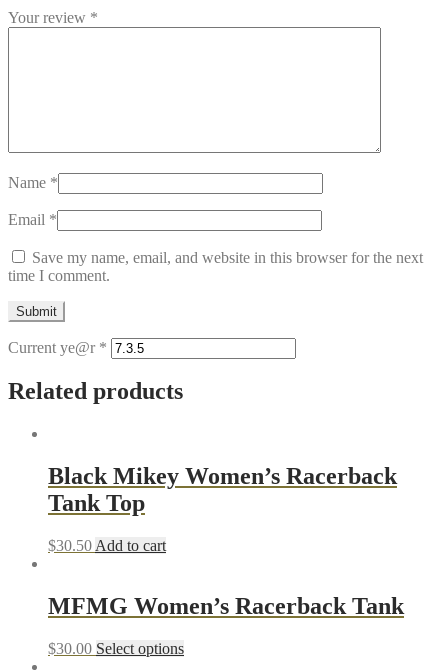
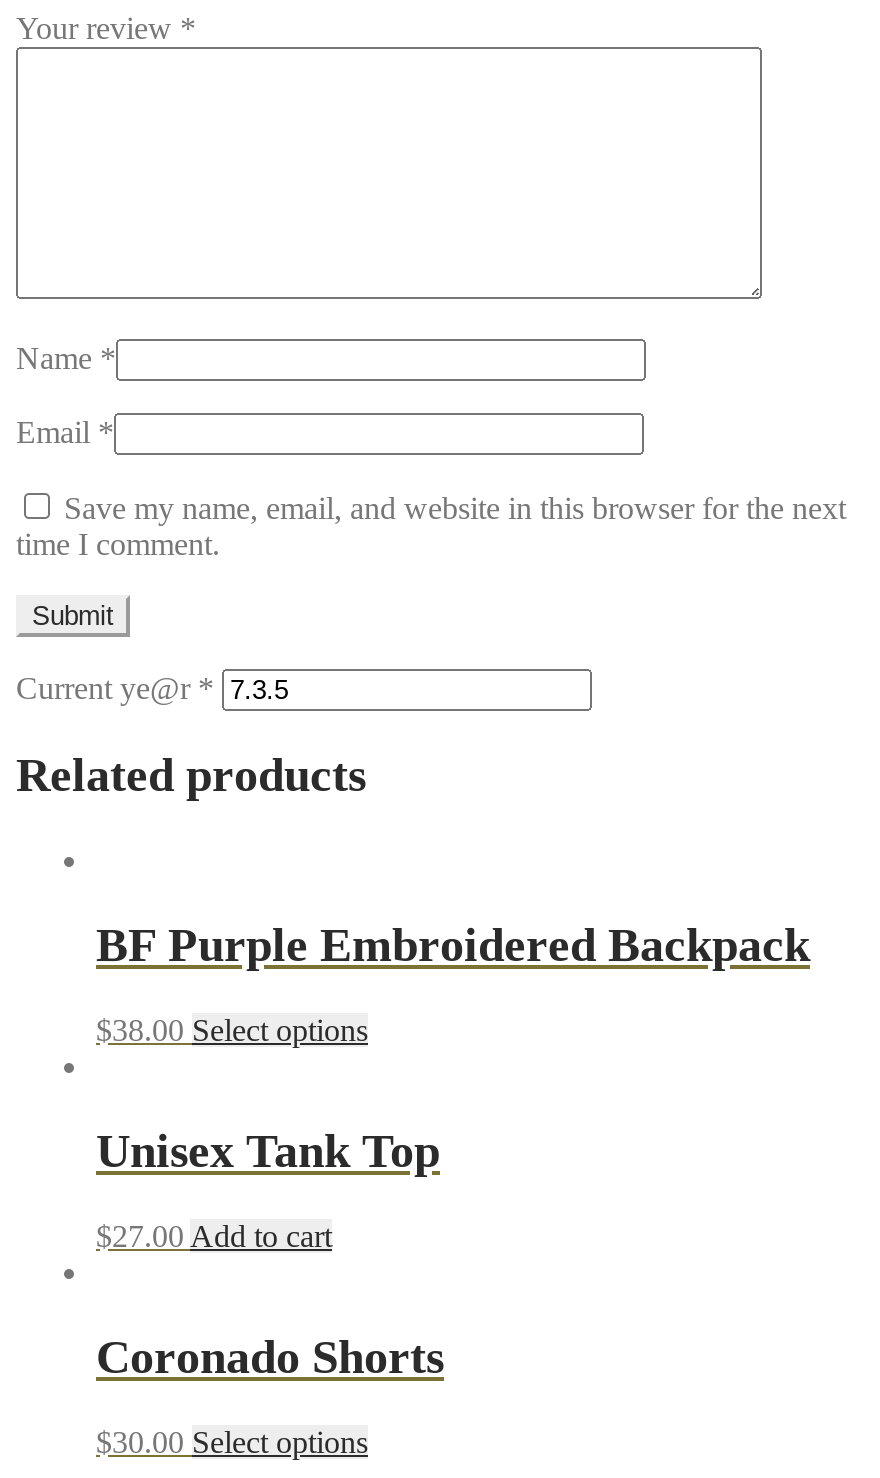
[48,463,404,619] Black Mikey Women’s Racerback | Tank Top | $30.50 Add to cart | MFMG Women’s Racerback Tank -> [96,919,810,1383] BF Purple Embroidered Backpack | $38.00 Select options | Unisex Tank Top | $27.00 Add to cart | Coronado Shorts

